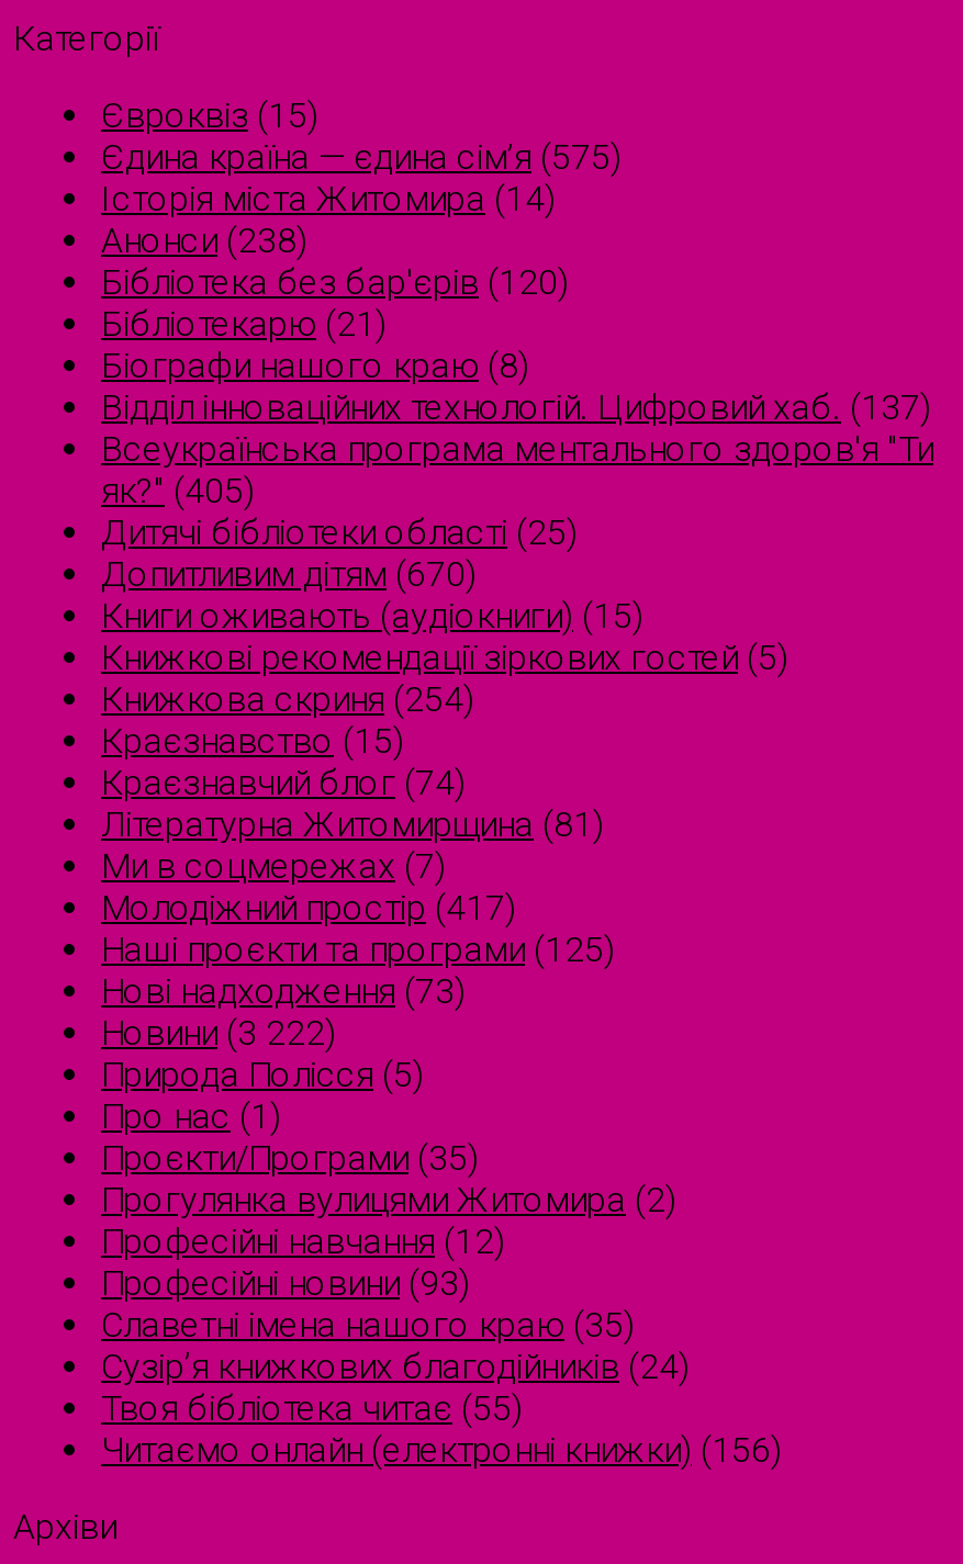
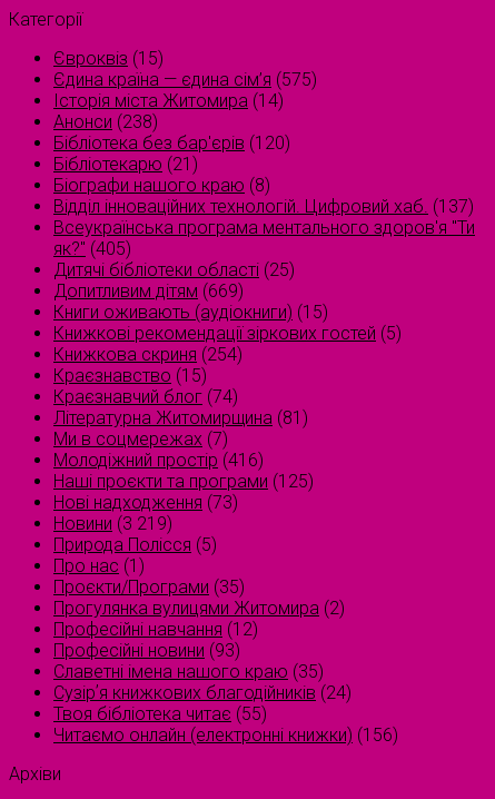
[101,553,477,595] Допитливим дітям (670) -> [53,280,244,302] Допитливим дітям (669)
[101,887,516,929] Молодіжний простір (417) -> [53,450,264,471] Молодіжний простір (416)
[101,1012,336,1054] Новини (3 222) -> [53,513,172,534] Новини (3 219)

